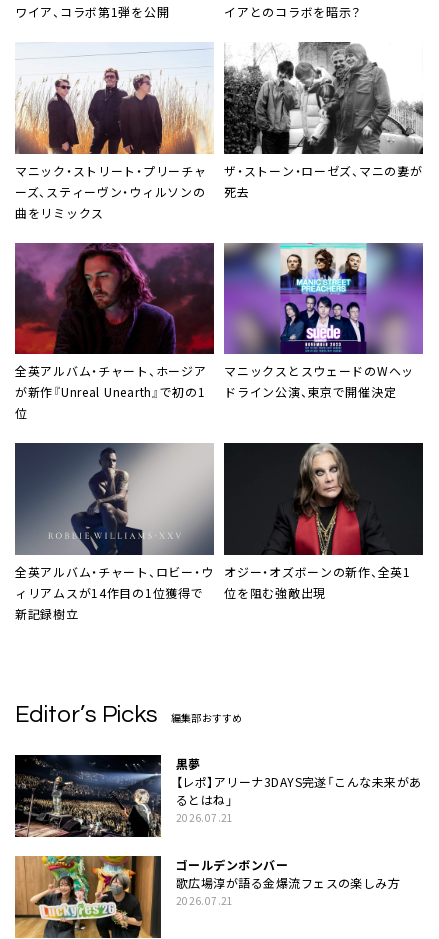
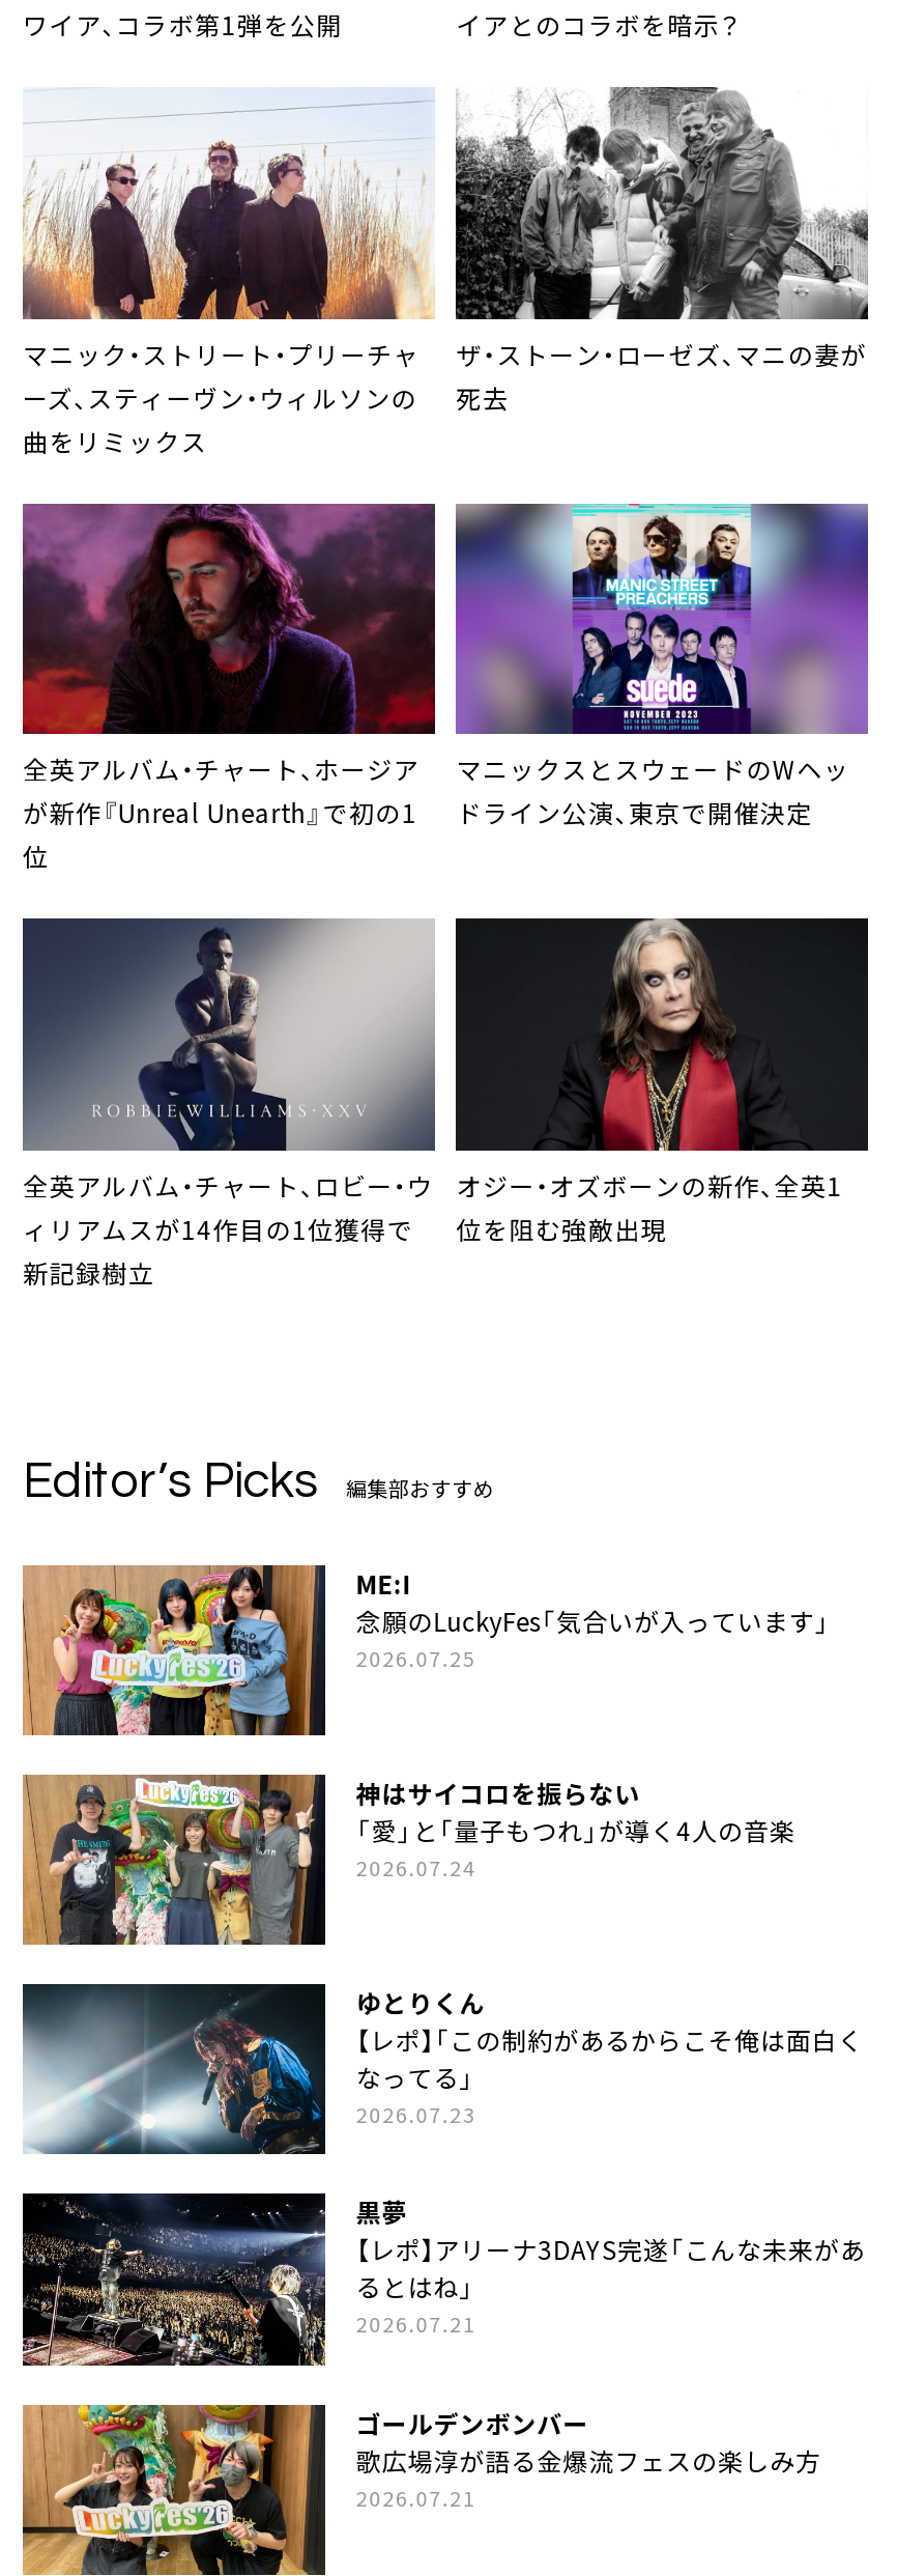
none -> [21,1563,830,1737] [image] | ME:I | 念願のLuckyFes「気合いが入っています」 | 2026.07.25
none -> [21,1980,863,2156] [image] | ゆとりくん | 【レポ】「この制約があるからこそ俺は面白く | なってる」 | 2026.07.23
none -> [23,1773,795,1947] [image] | 神はサイコロを振らない | 「愛」と「量子もつれ」が導く4人の音楽 | 2026.07.24

